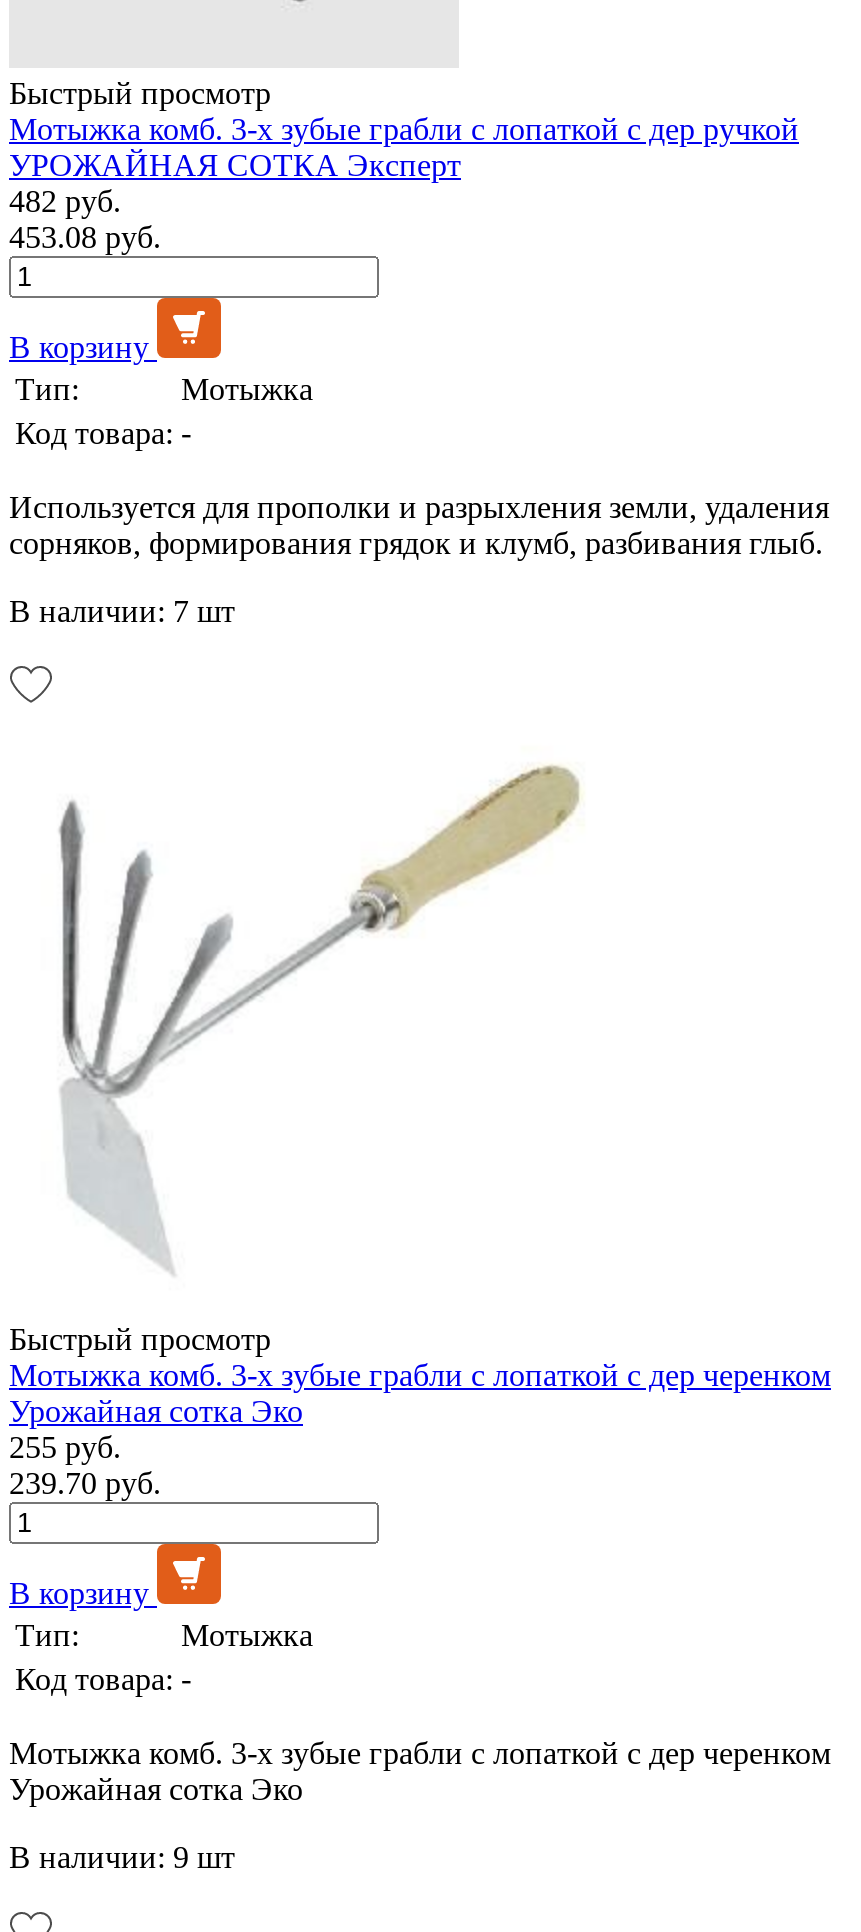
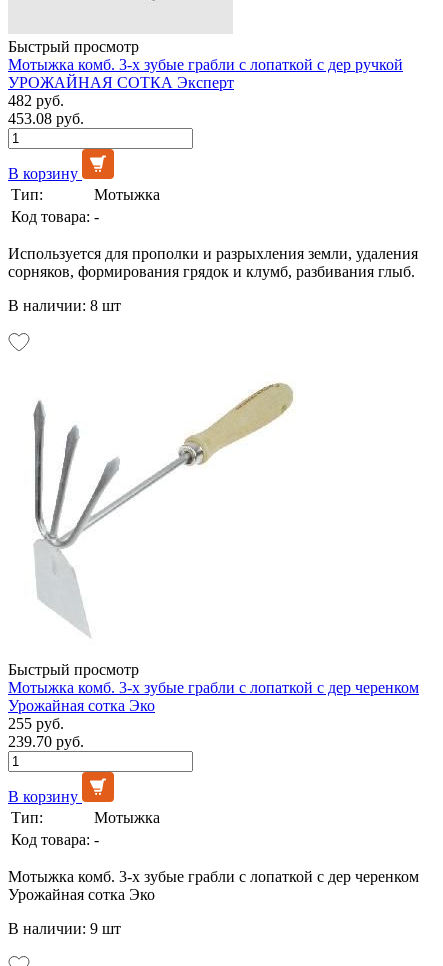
[9,594,235,628] В наличии: 7 шт -> [8,297,121,314] В наличии: 8 шт

